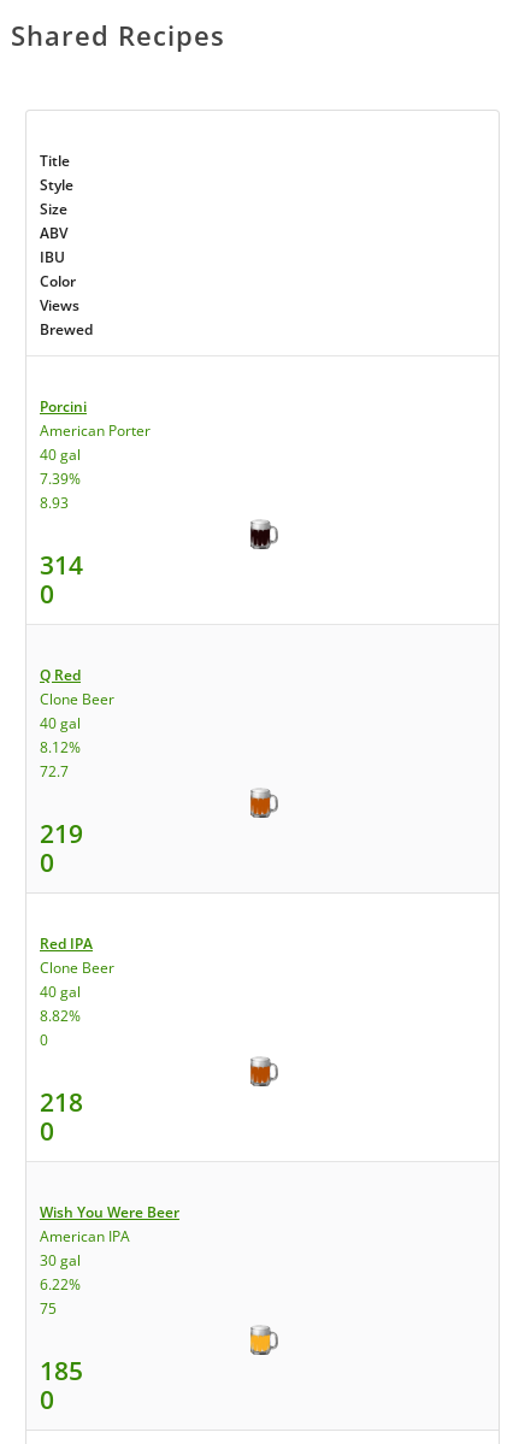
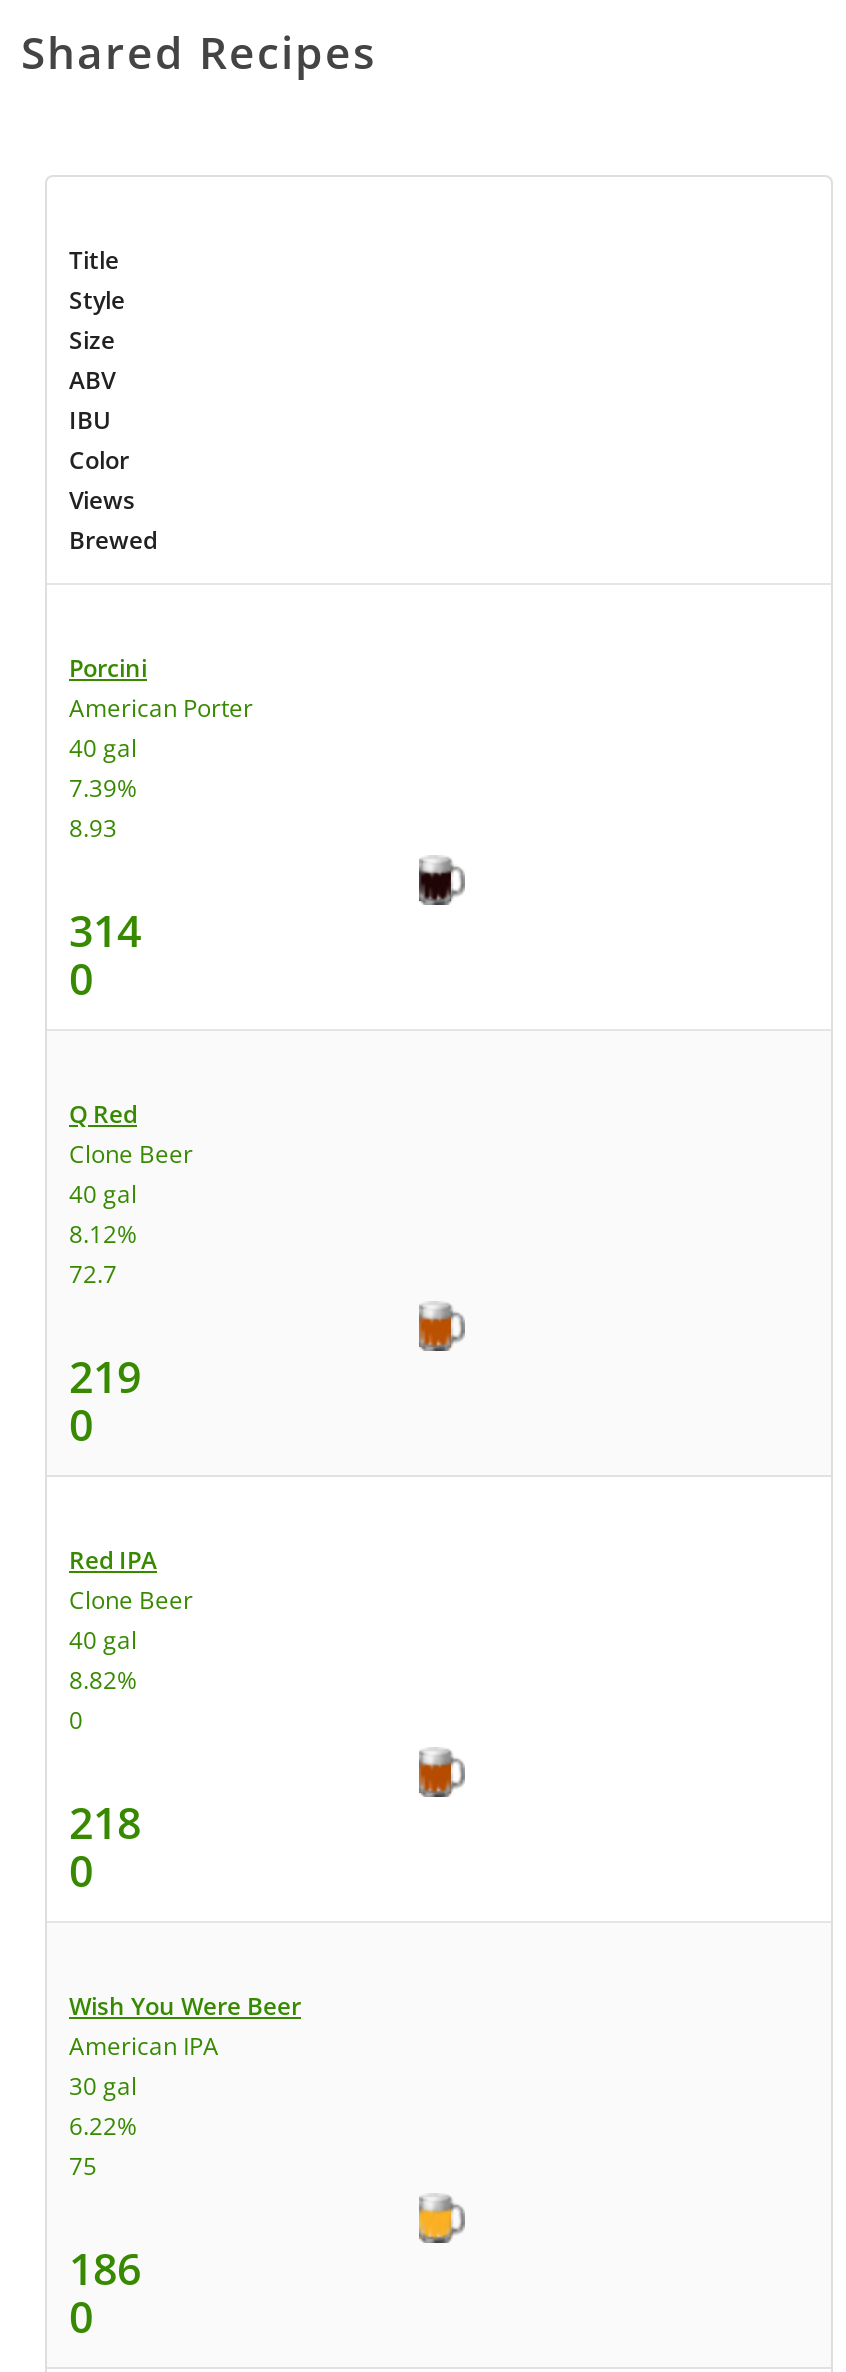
[40,1352,83,1387] 185 -> [69,2239,141,2297] 186

